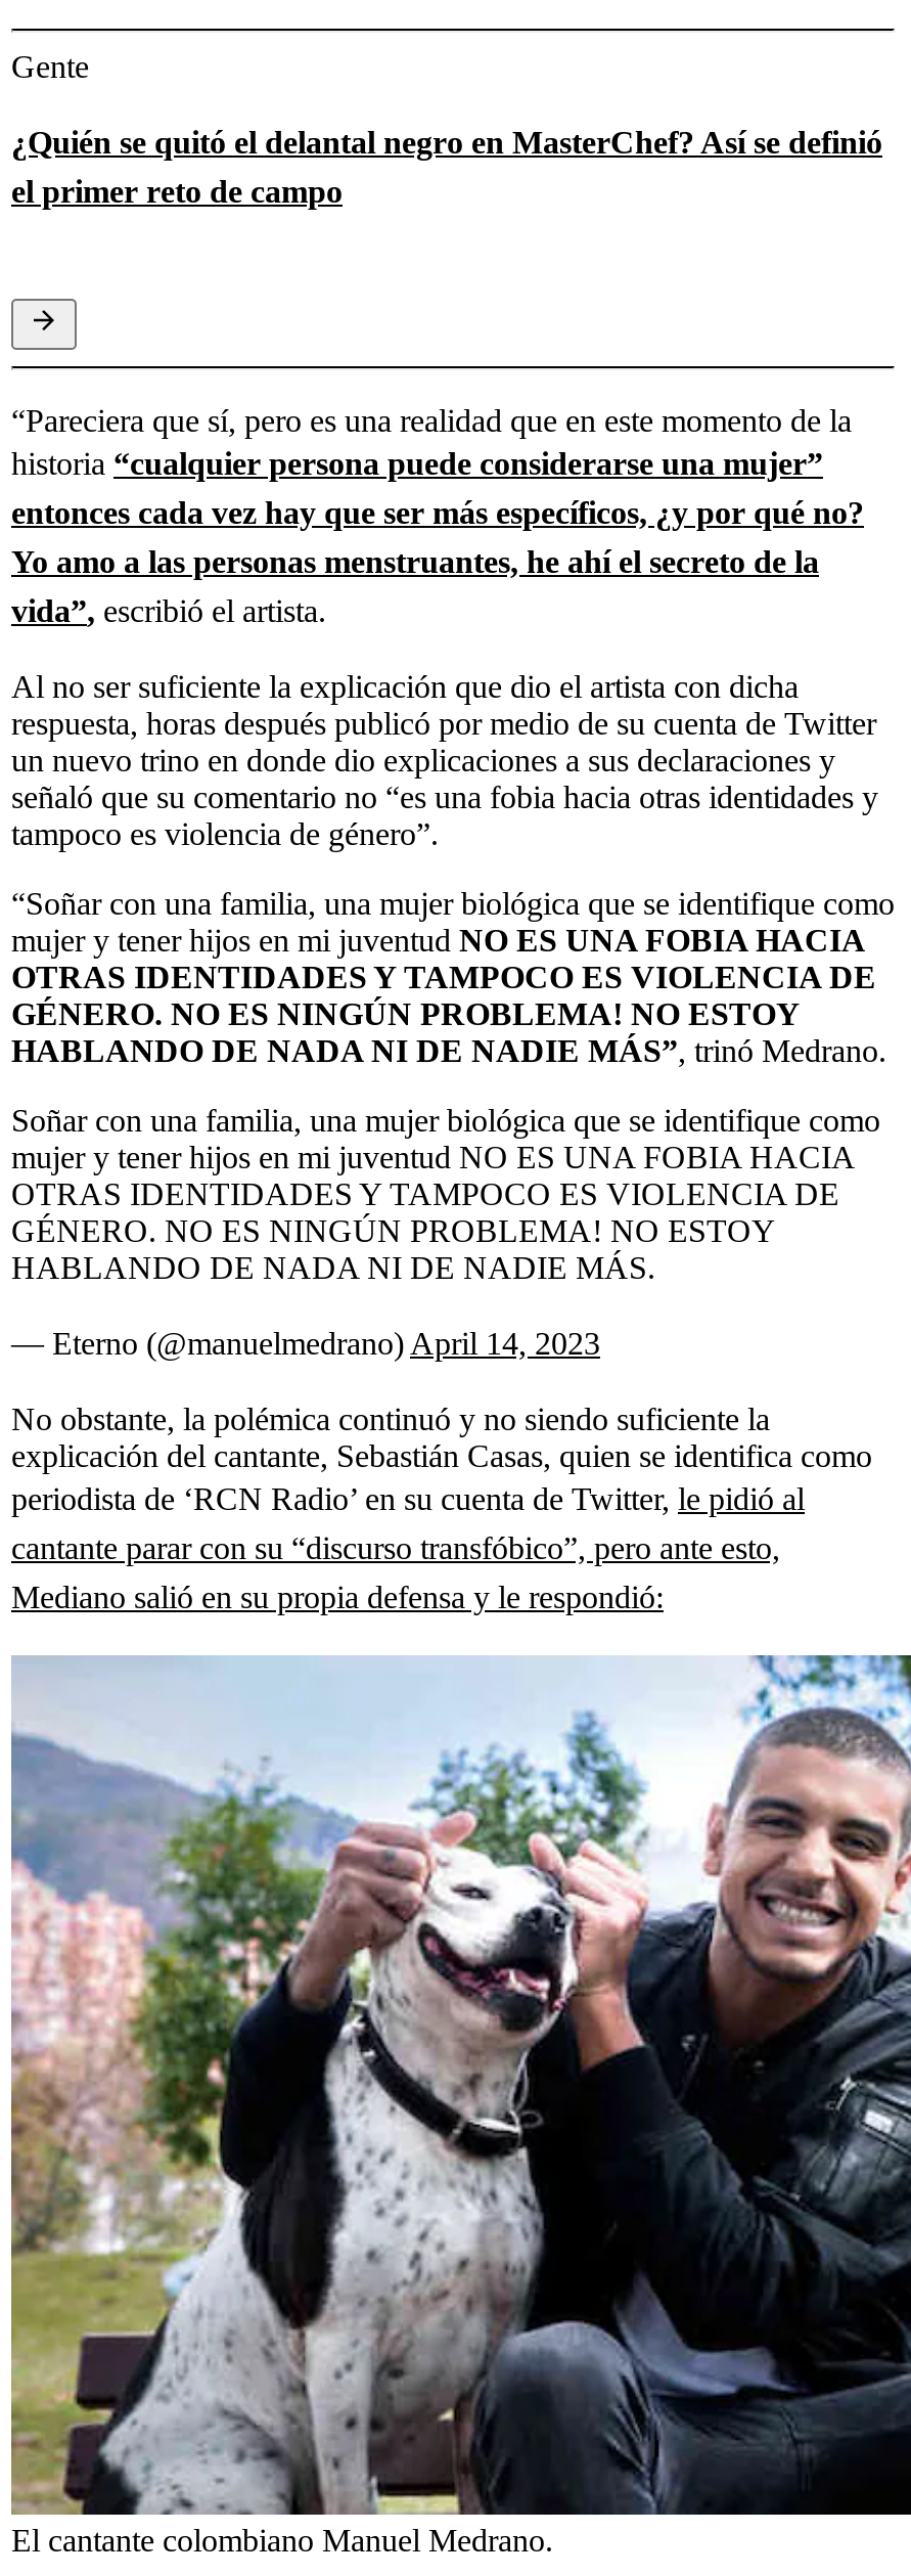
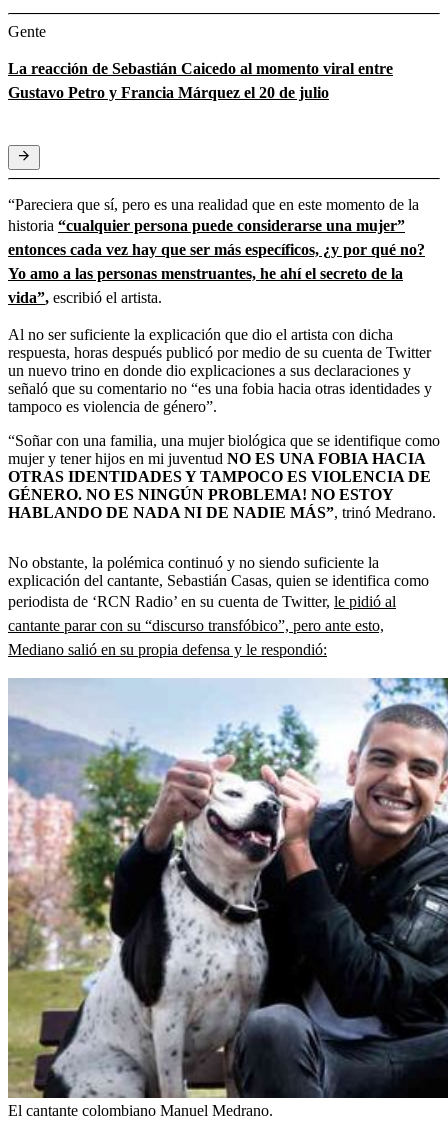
[11,124,882,208] ¿Quién se quitó el delantal negro en MasterChef? Así se definió | el primer reto de campo -> [8,60,393,101] La reacción de Sebastián Caicedo al momento viral entre | Gustavo Petro y Francia Márquez el 20 de julio
[11,1102,880,1360] Soñar con una familia, una mujer biológica que se identifique como | mujer y tener hijos en mi juventud NO ES UNA FOBIA HACIA | OTRAS IDENTIDADES Y TAMPOCO ES VIOLENCIA DE | GÉNERO. NO ES NINGÚN PROBLEMA! NO ESTOY | HABLANDO DE NADA NI DE NADIE MÁS. | — Eterno (@manuelmedrano) April 14, 2023 -> none

